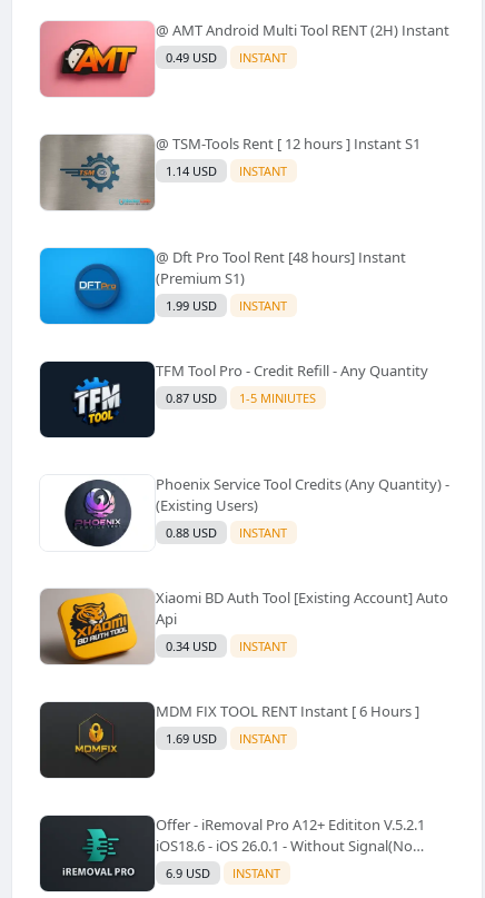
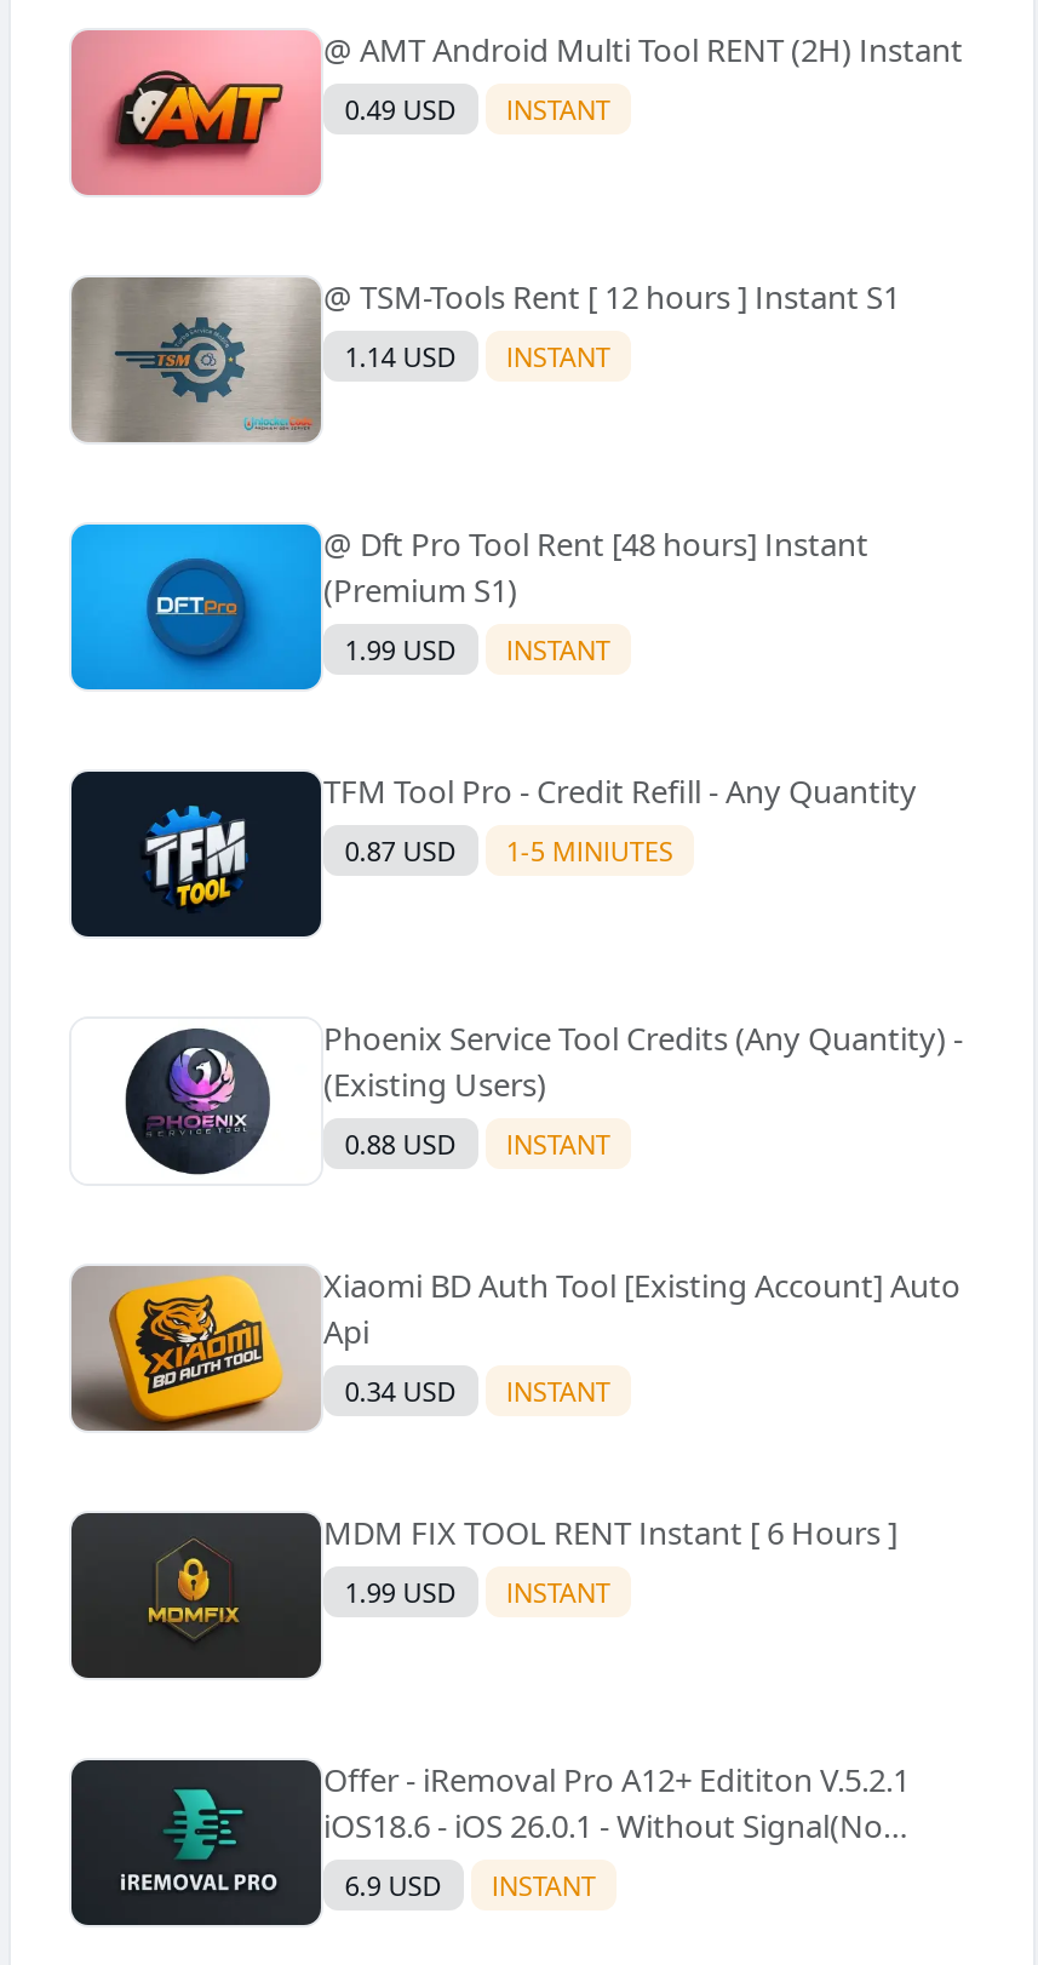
[166,730,287,746] 1.69 USD INSTANT -> [345,1573,610,1610] 1.99 USD INSTANT

